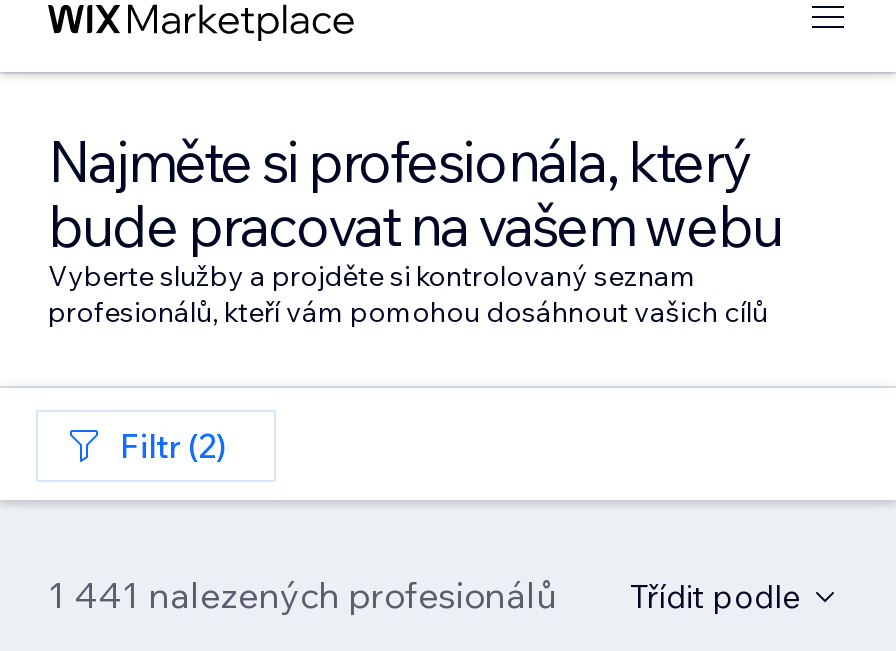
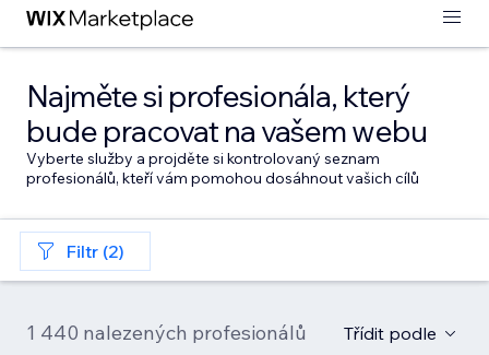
[48,572,558,618] 1 441 nalezených profesionálů -> [26,320,307,345] 1 440 nalezených profesionálů

